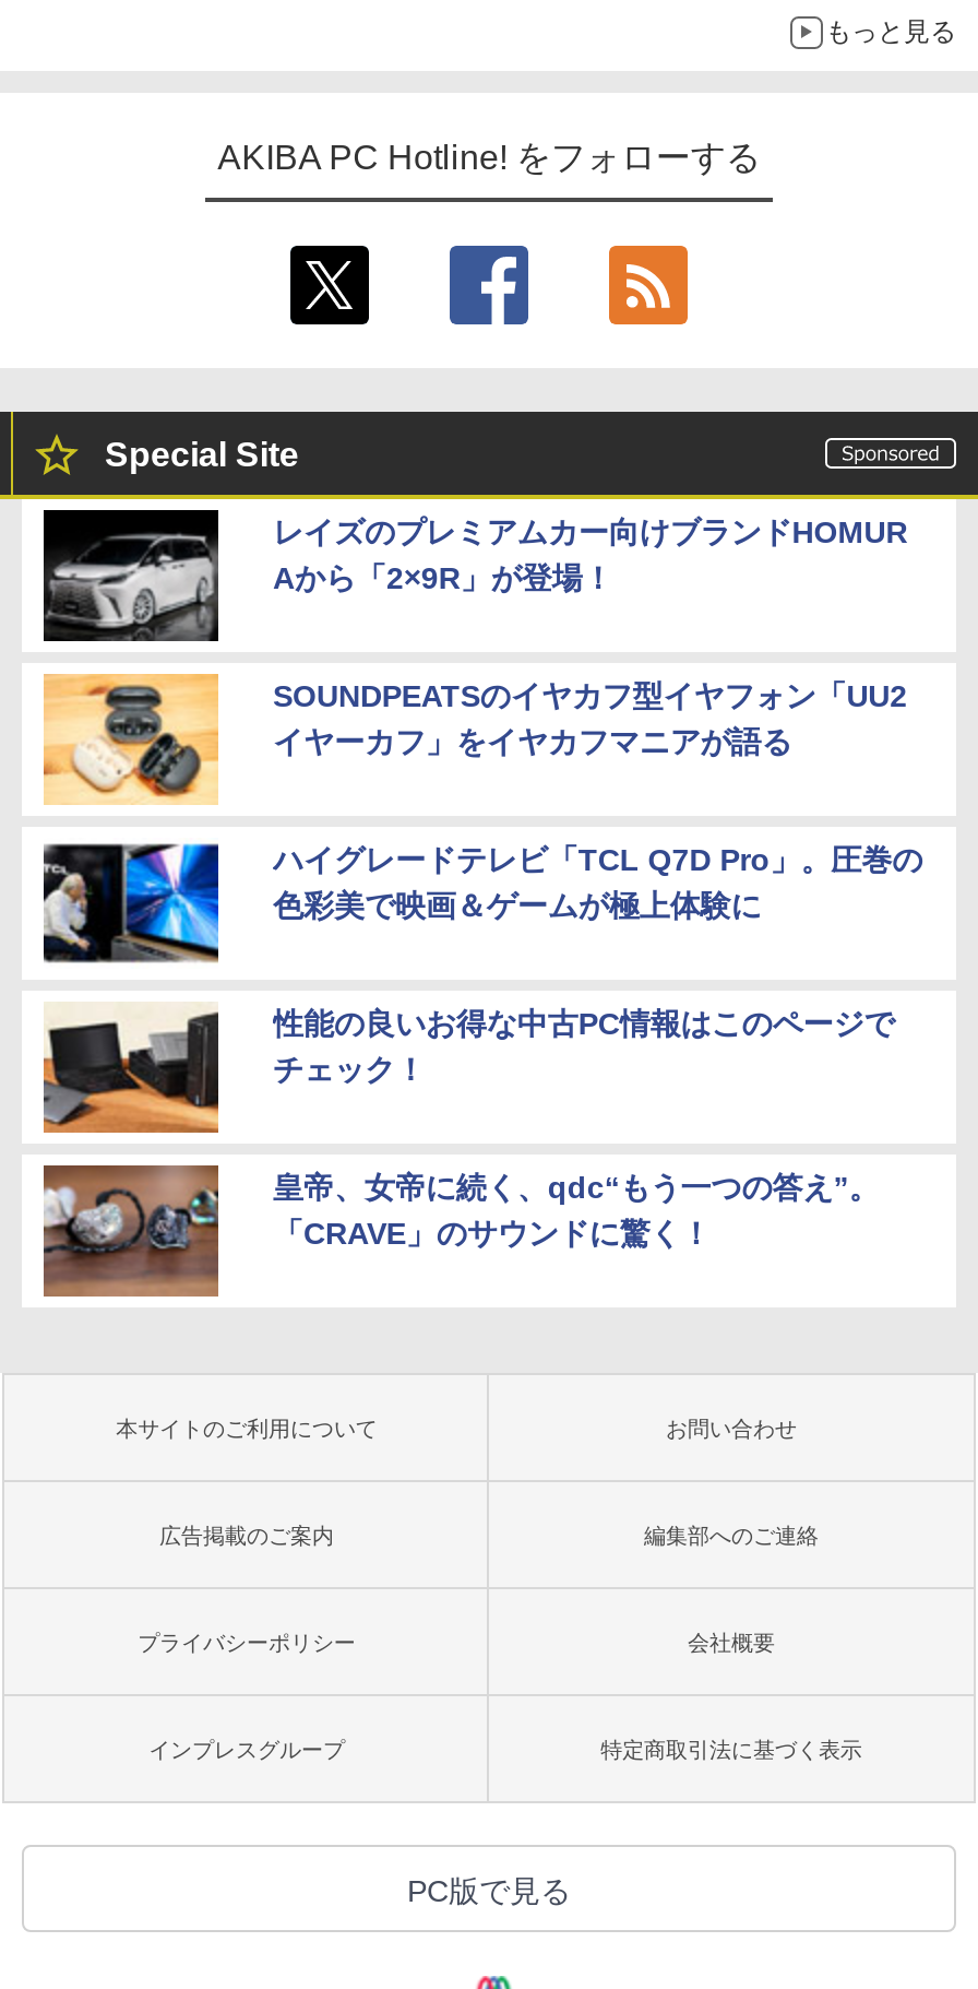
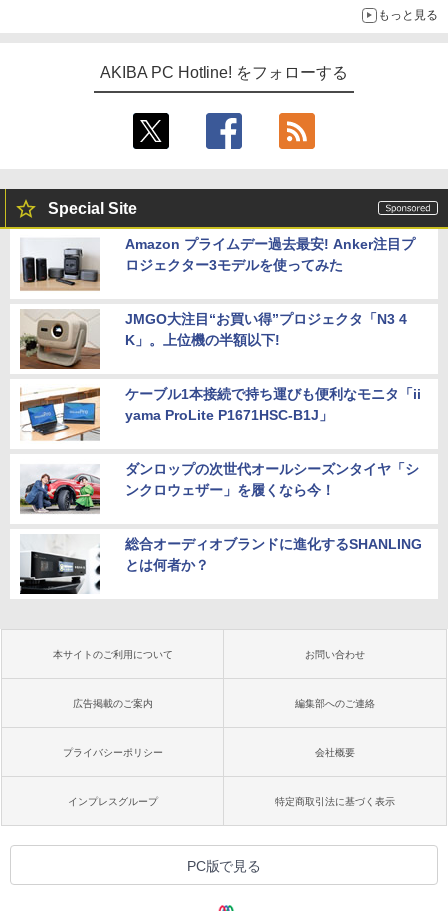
[41,508,907,643] [image] | レイズのプレミアムカー向けブランドHOMUR | Aから「2×9R」が登場！ -> [20,234,415,294] [image] | Amazon プライムデー過去最安! Anker注目プ | ロジェクター3モデルを使ってみた
[41,674,907,805] [image] | SOUNDPEATSのイヤカフ型イヤフォン「UU2 | イヤーカフ」をイヤカフマニアが語る -> [19,309,407,370] [image] | JMGO大注目“お買い得”プロジェクタ「N3 4 | K」。上位機の半額以下!
[41,842,923,964] [image] | ハイグレードテレビ「TCL Q7D Pro」。圧巻の | 色彩美で映画＆ゲームが極上体験に -> [19,386,421,441] [image] | ケーブル1本接続で持ち運びも便利なモニタ「ii | yama ProLite P1671HSC-B1J」
[41,1004,894,1135] [image] | 性能の良いお得な中古PC情報はこのページで | チェック！ -> [20,461,419,519] [image] | ダンロップの次世代オールシーズンタイヤ「シ | ンクロウェザー」を履くなら今！
[41,1163,879,1299] [image] | 皇帝、女帝に続く、qdc“もう一つの答え”。 | 「CRAVE」のサウンドに驚く！ -> [19,534,422,595] [image] | 総合オーディオブランドに進化するSHANLING | とは何者か？

